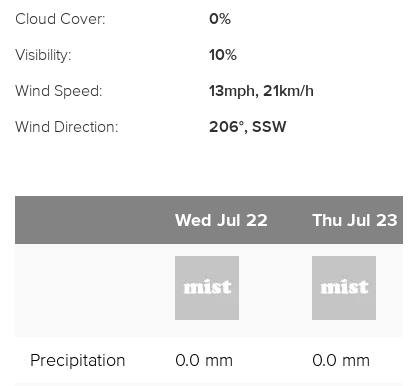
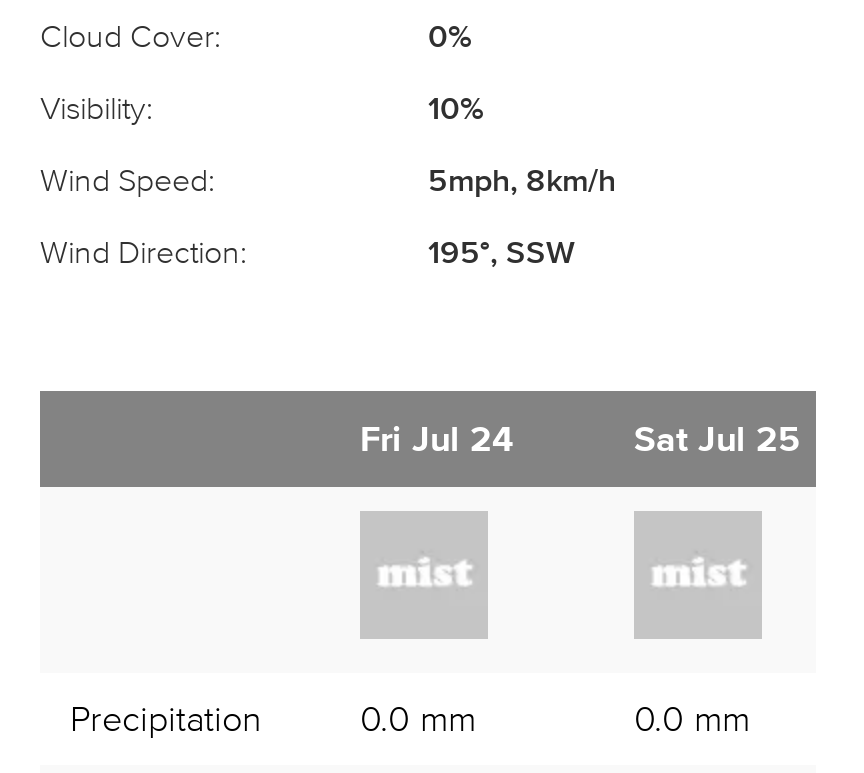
[209,81,314,101] 13mph, 21km/h -> [428,161,616,201] 5mph, 8km/h
[209,117,286,137] 206°, SSW -> [428,233,574,273] 195°, SSW
[175,209,268,231] Wed Jul 22 -> [360,417,514,461] Fri Jul 24
[312,209,398,231] Thu Jul 23 -> [634,417,800,461] Sat Jul 25

